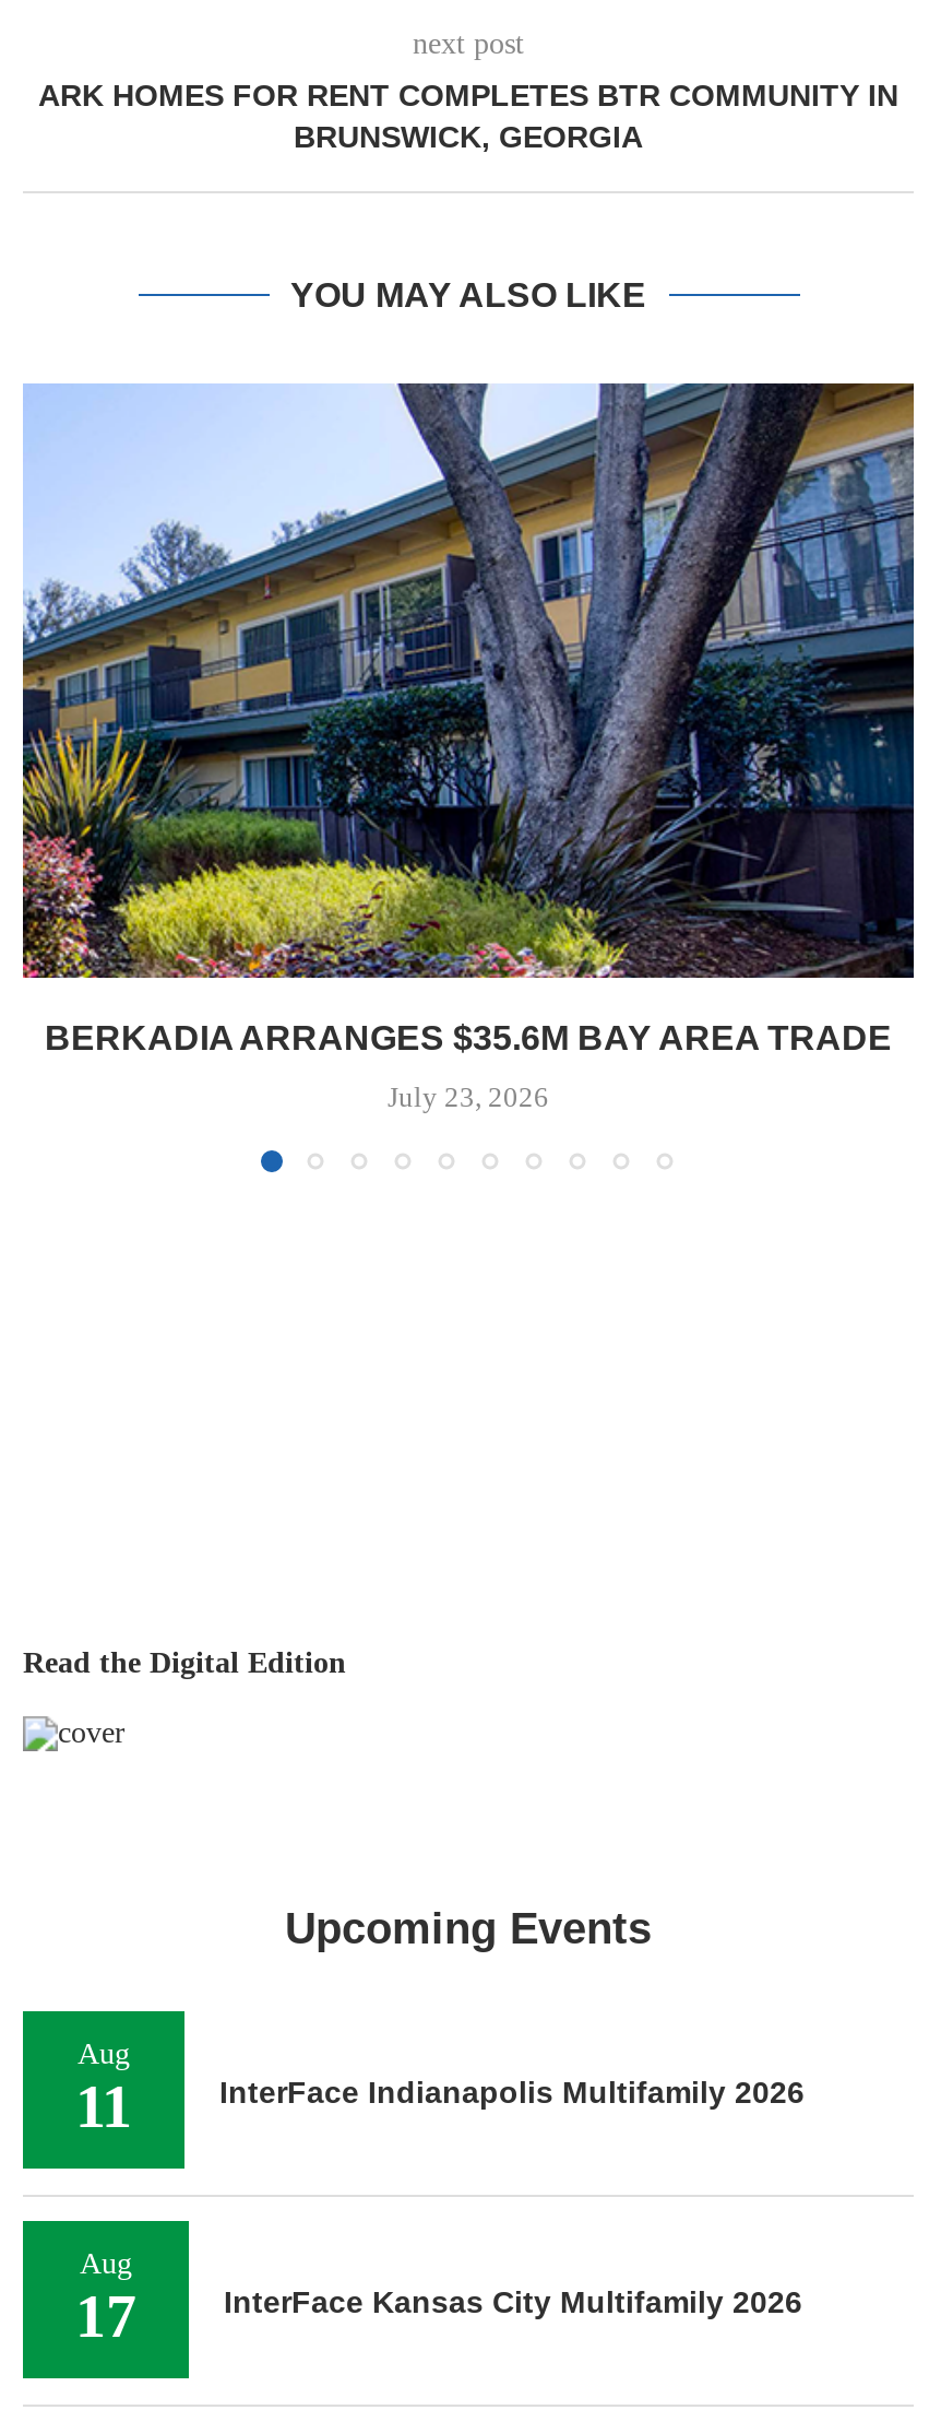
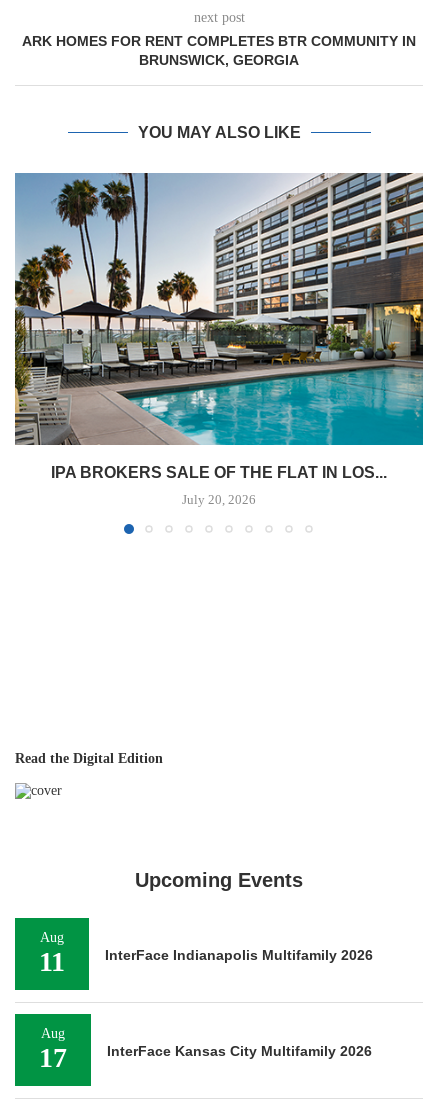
[21,381,916,1056] [image] | BERKADIA ARRANGES $35.6M BAY AREA TRADE -> [14,172,424,481] [image] | IPA BROKERS SALE OF THE FLAT IN LOS...
[388,1080,549,1113] July 23, 2026 -> [182,492,256,507] July 20, 2026

